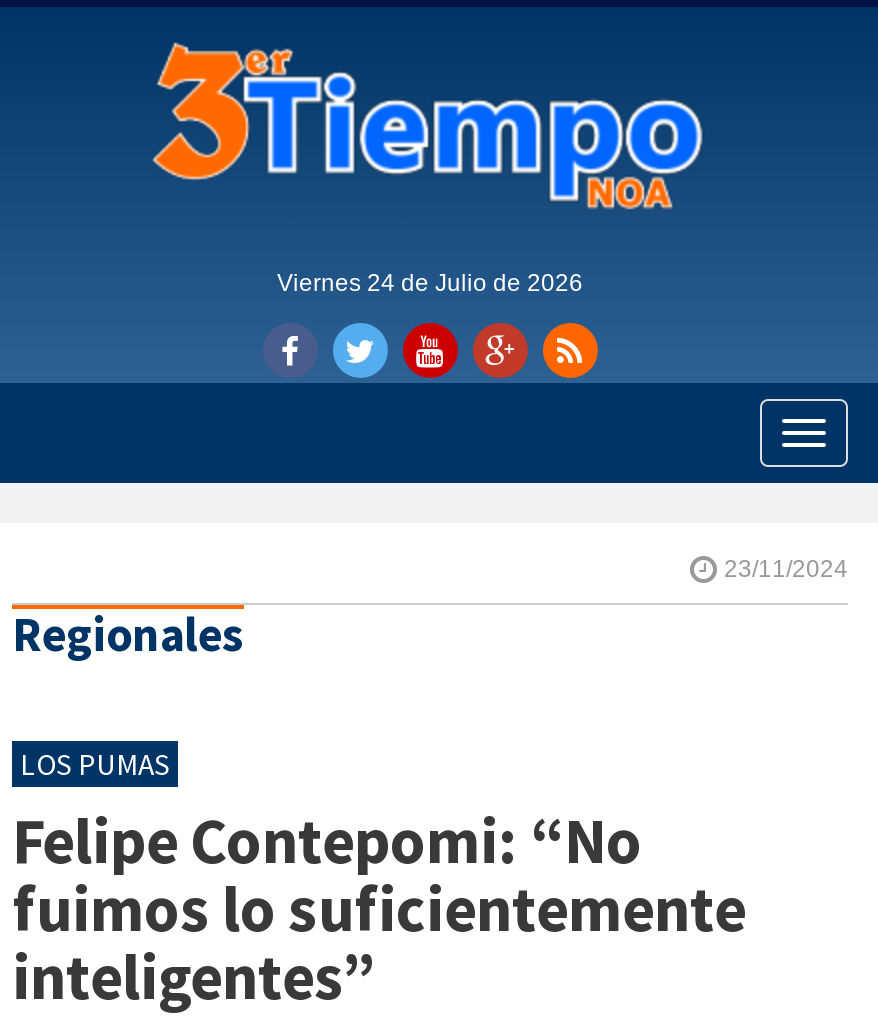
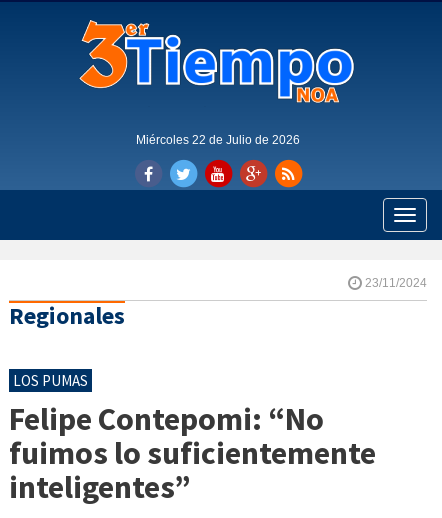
[277,269,583,297] Viernes 24 de Julio de 2026 -> [136,133,300,147] Miércoles 22 de Julio de 2026

